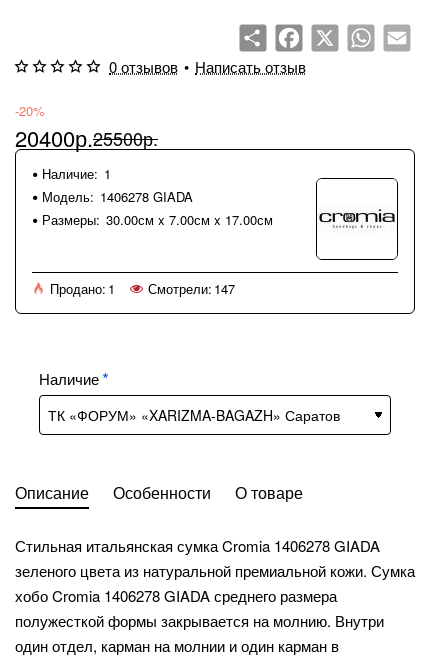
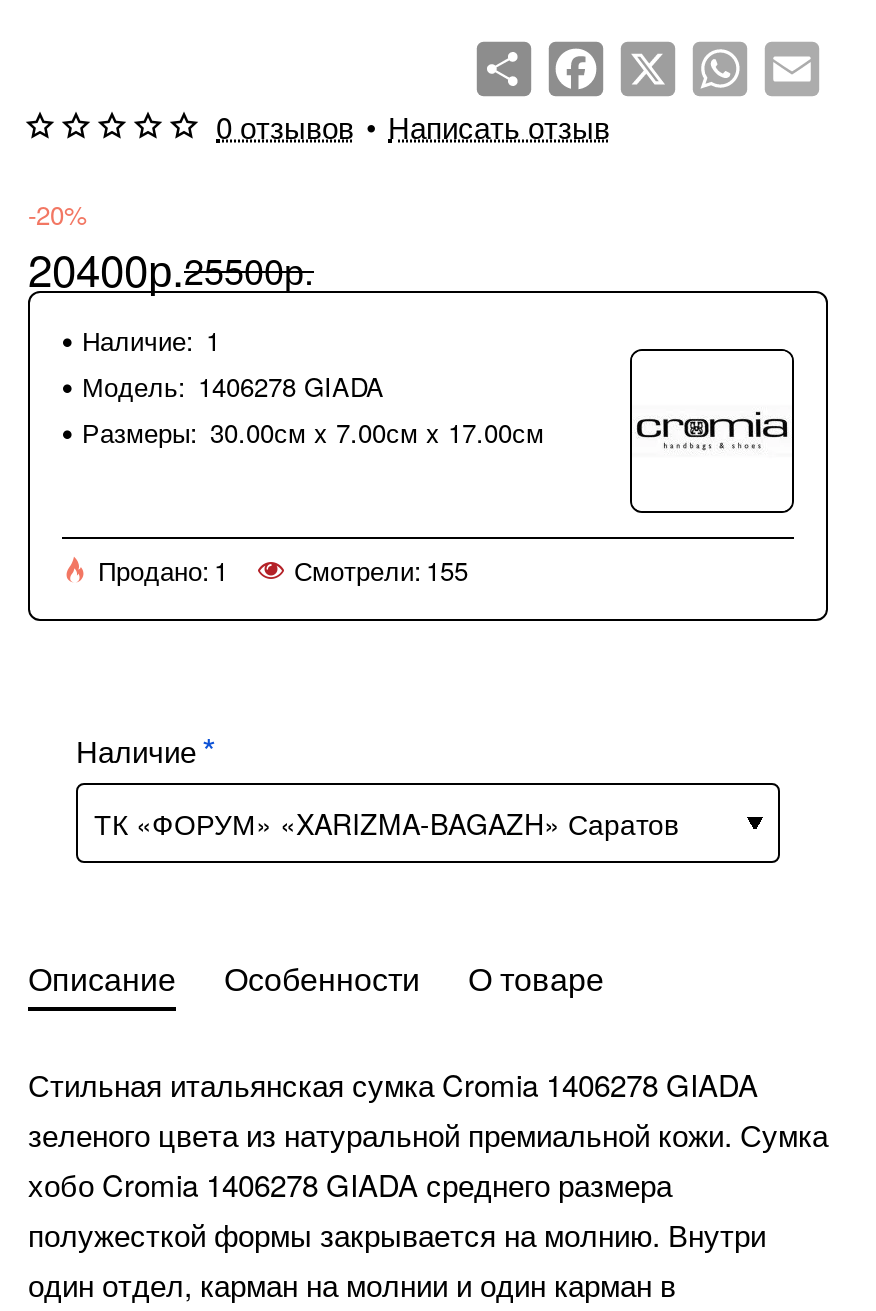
[50,279,235,298] Продано: 1 Смотрели: 147 -> [98,551,468,589] Продано: 1 Смотрели: 155

